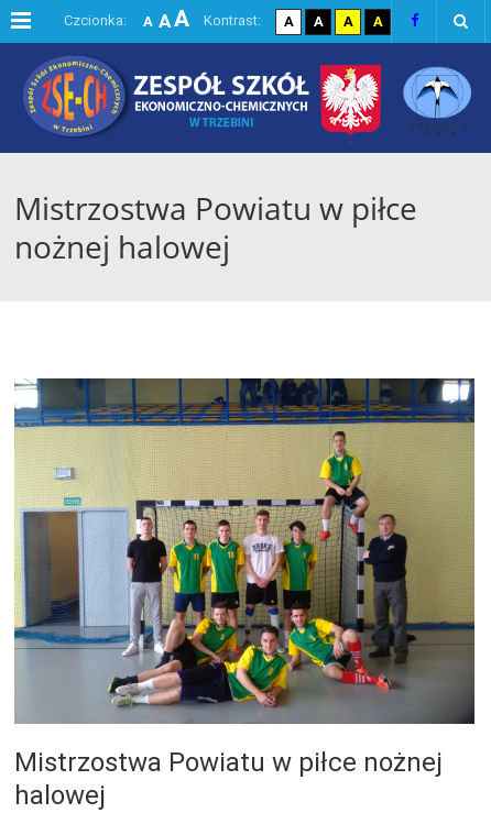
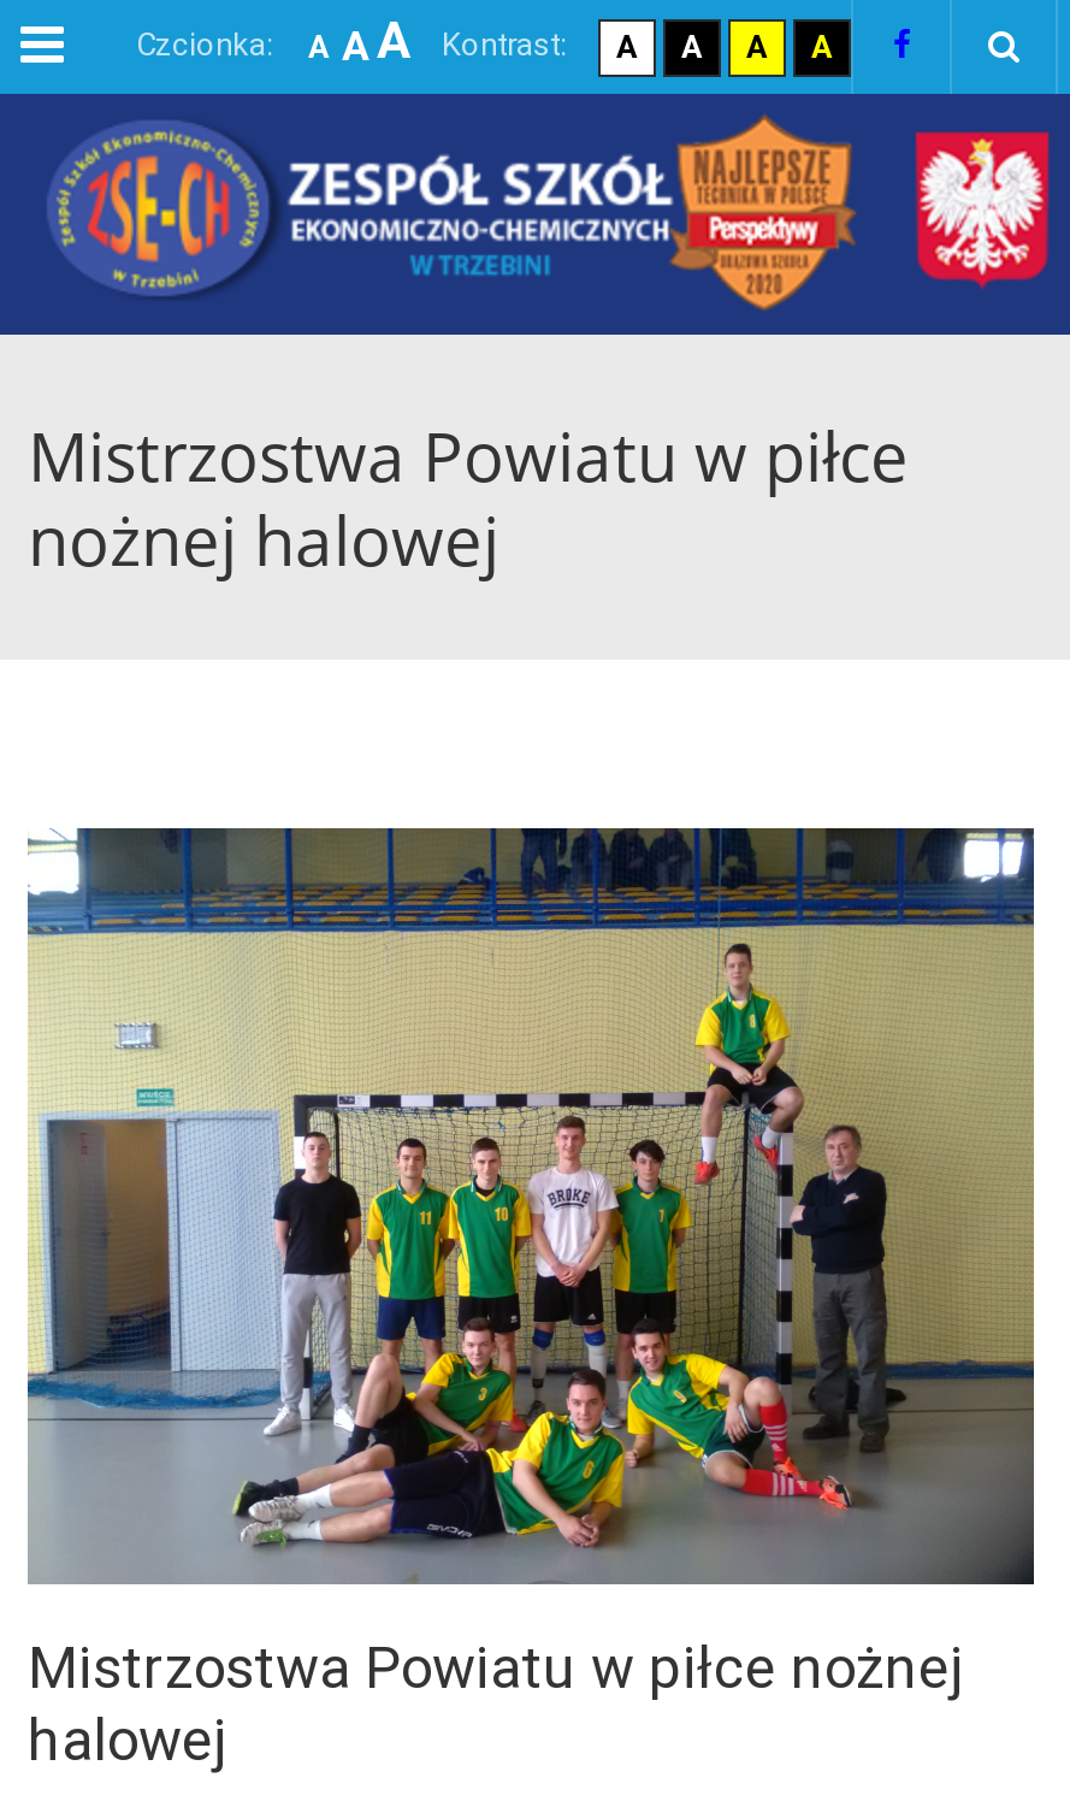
[308,61,392,141] [image] -> [668,132,856,311] [image]
[403,61,481,134] [image] -> [880,130,1051,289] [image]

